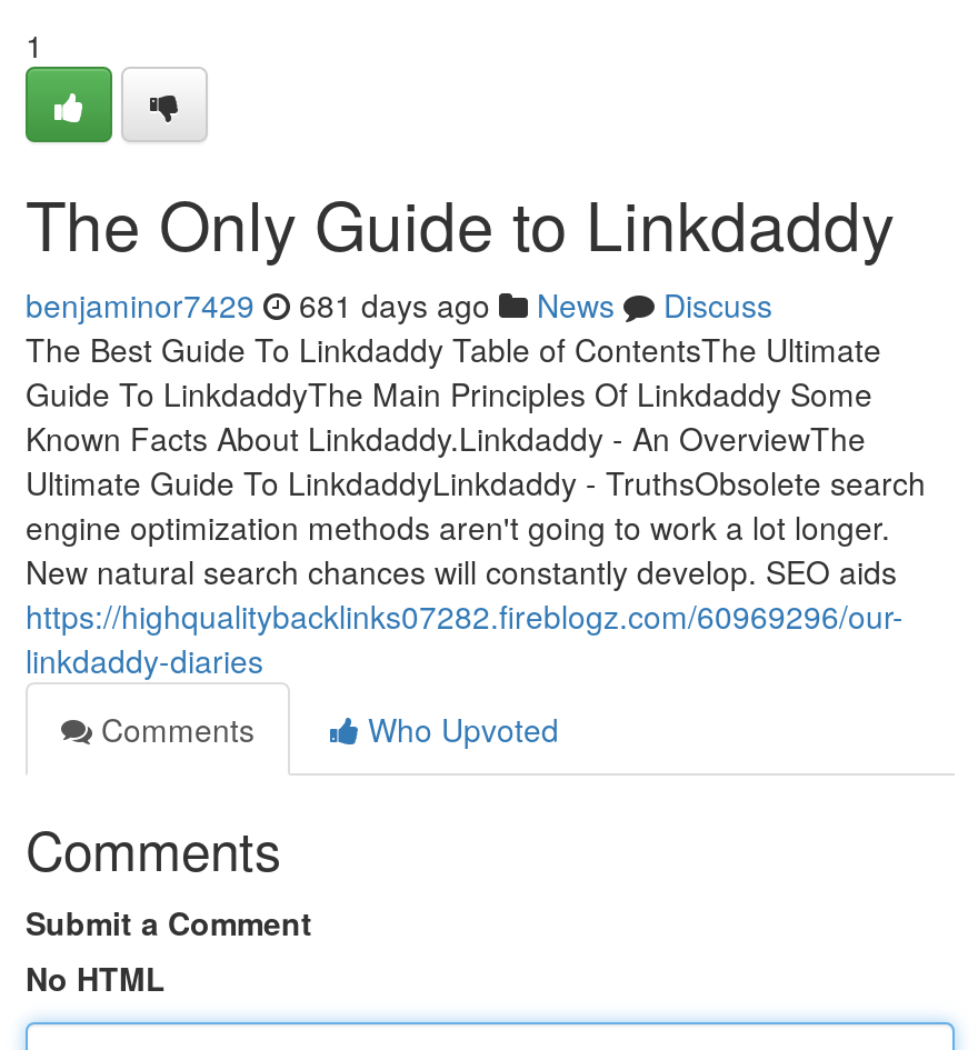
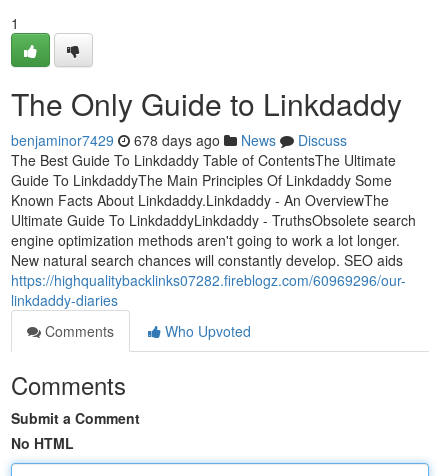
[26,282,772,327] benjaminor7429 681 days ago News Discuss -> [11,130,347,150] benjaminor7429 678 days ago News Discuss

